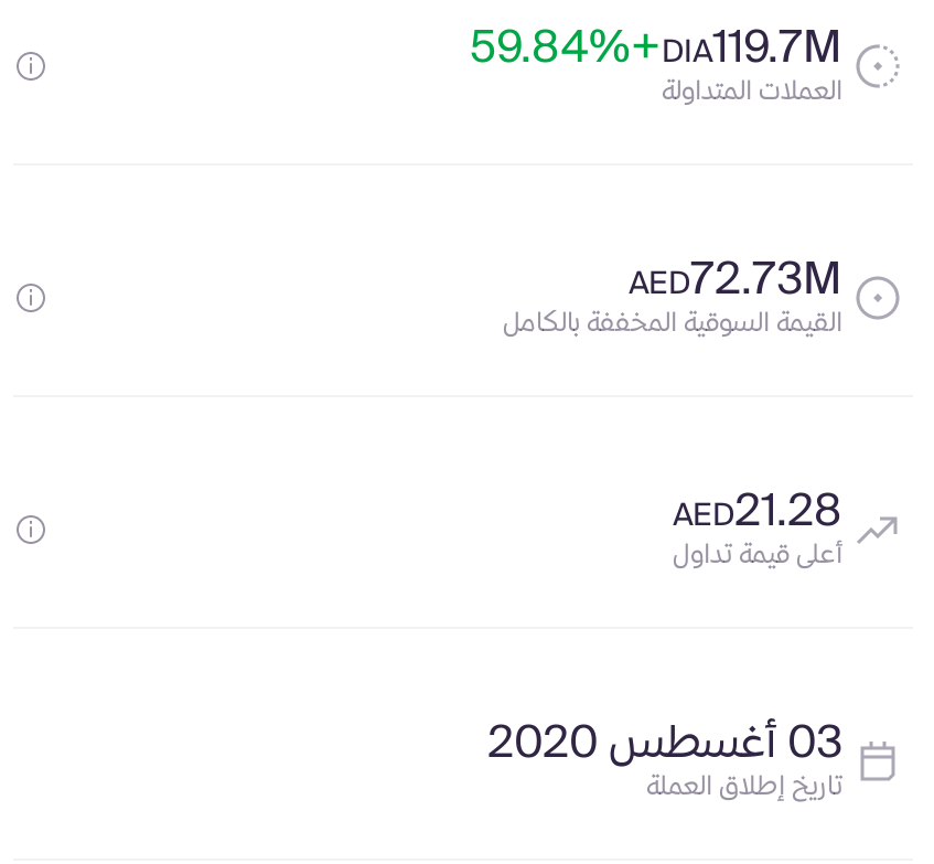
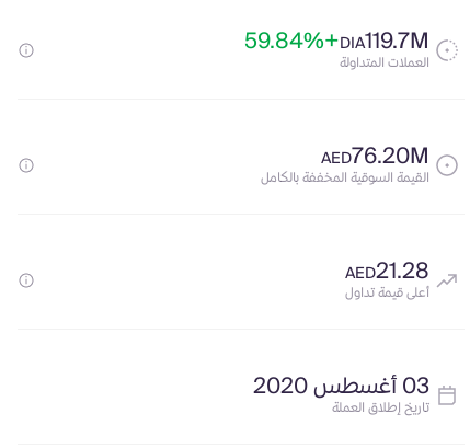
[629,243,842,318] AED 72.73M -> [321,138,429,175] AED 76.20M

